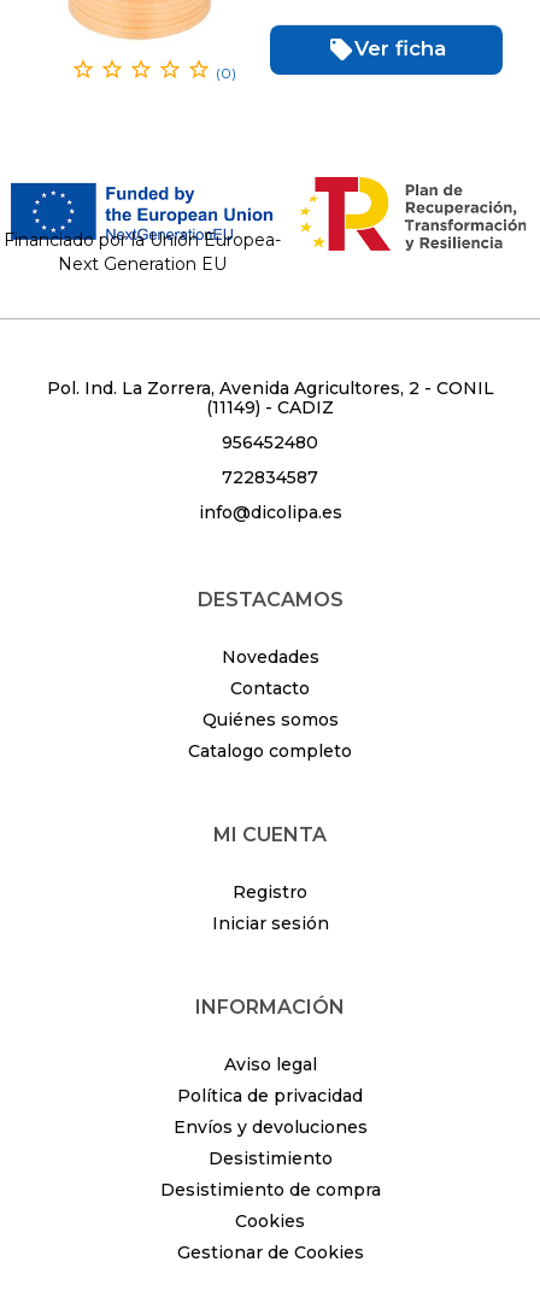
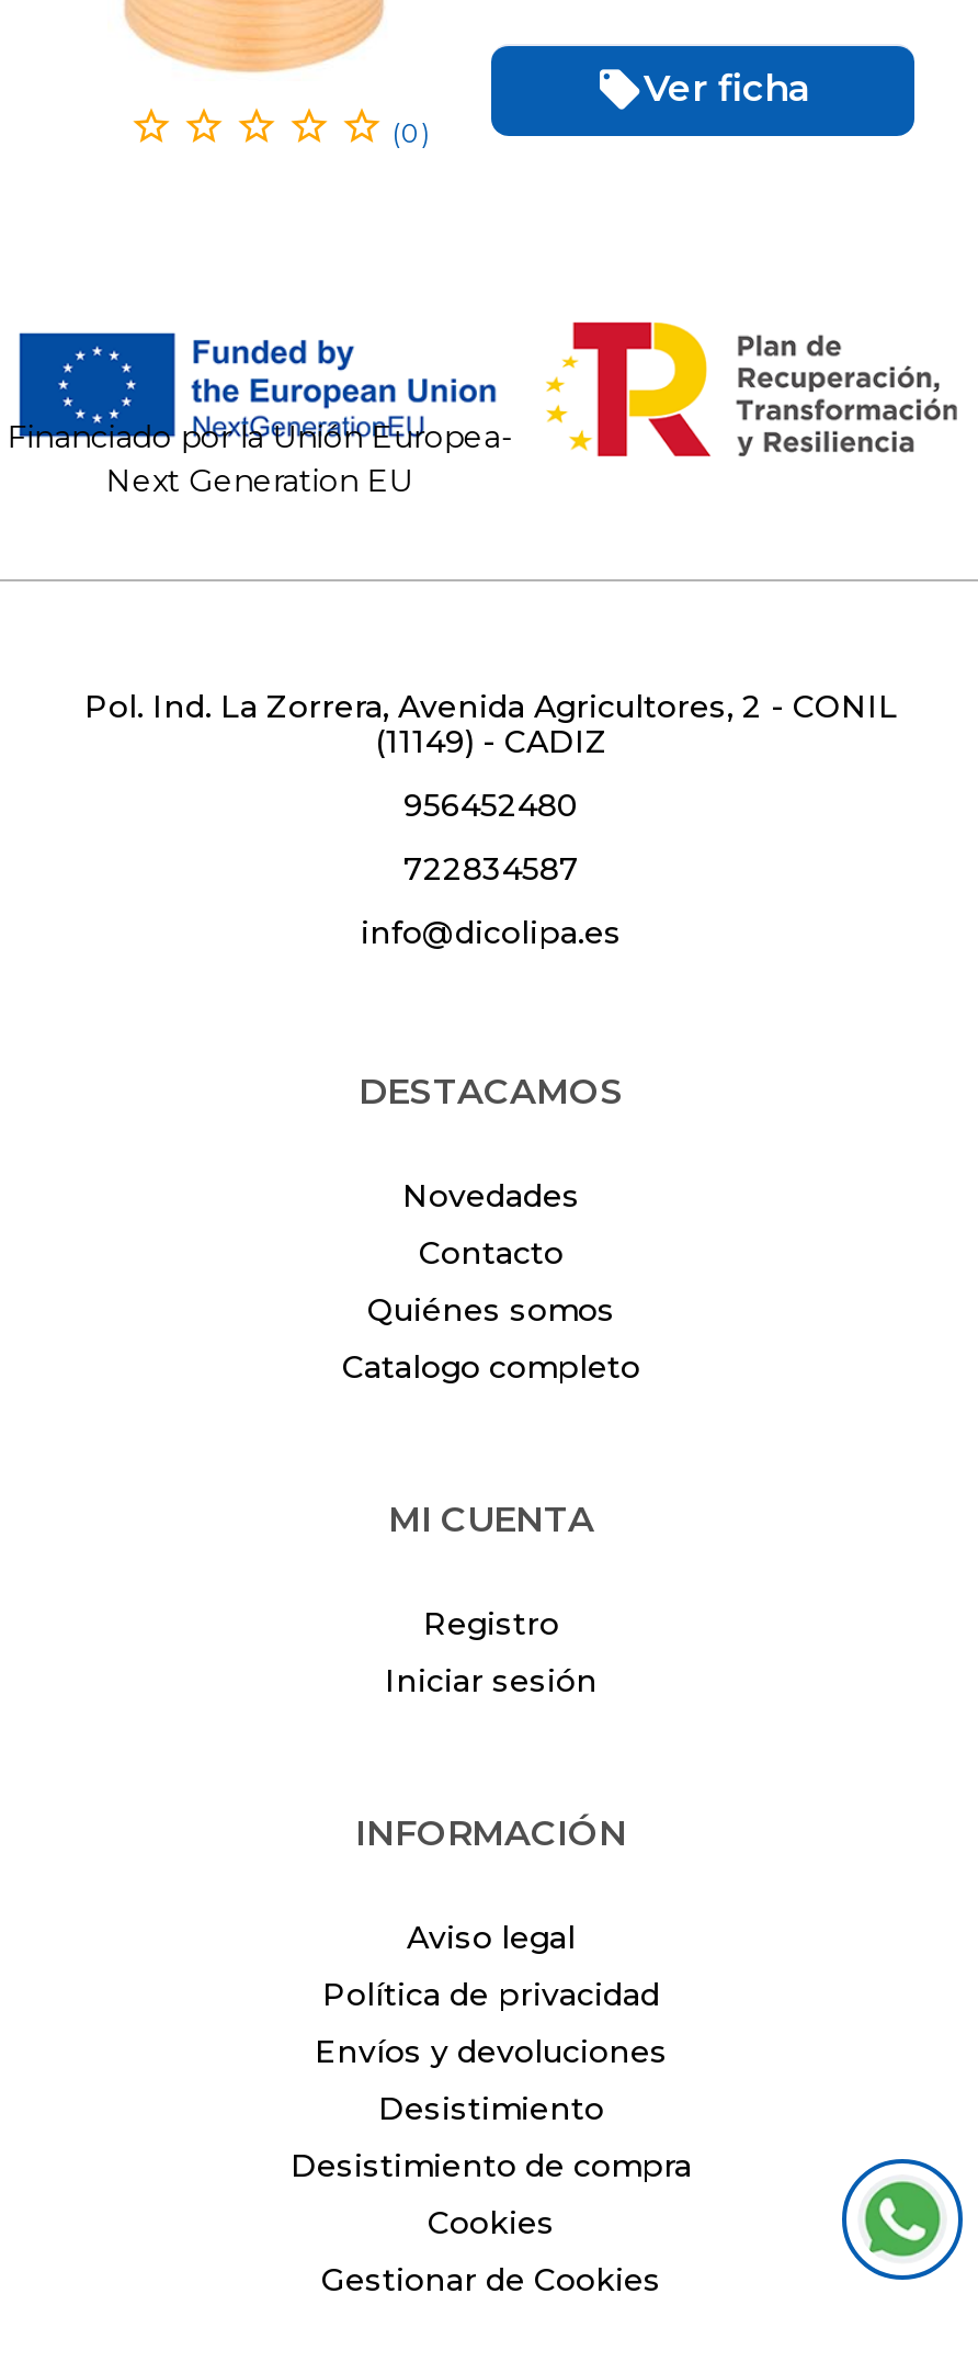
none -> [840,2157,965,2282] [image]

